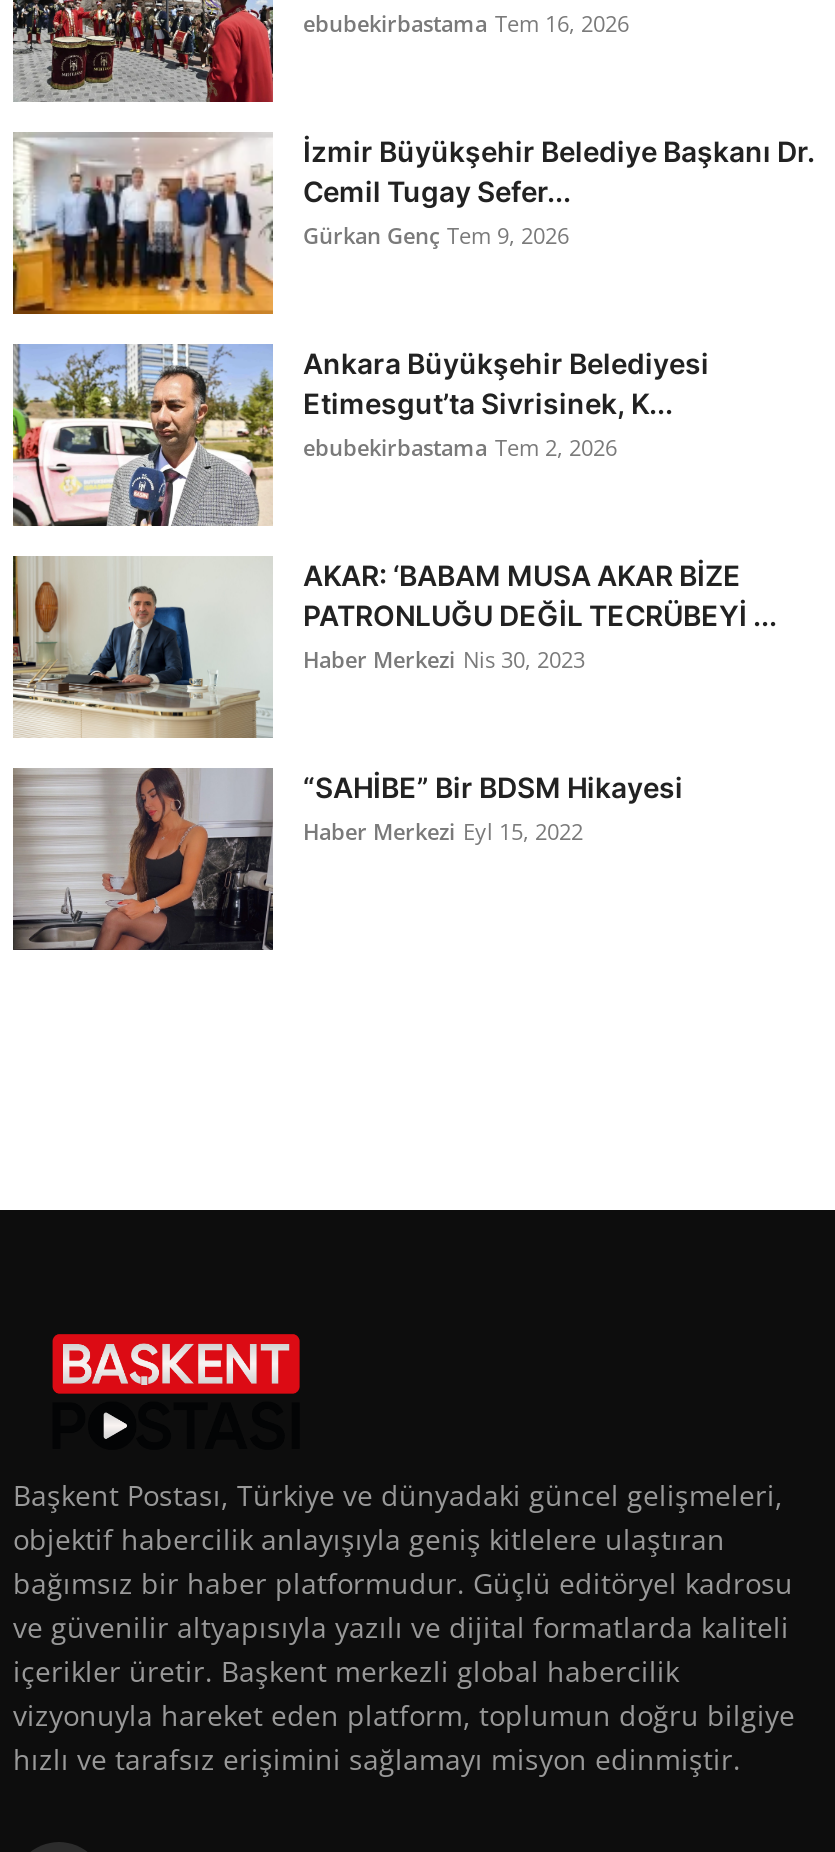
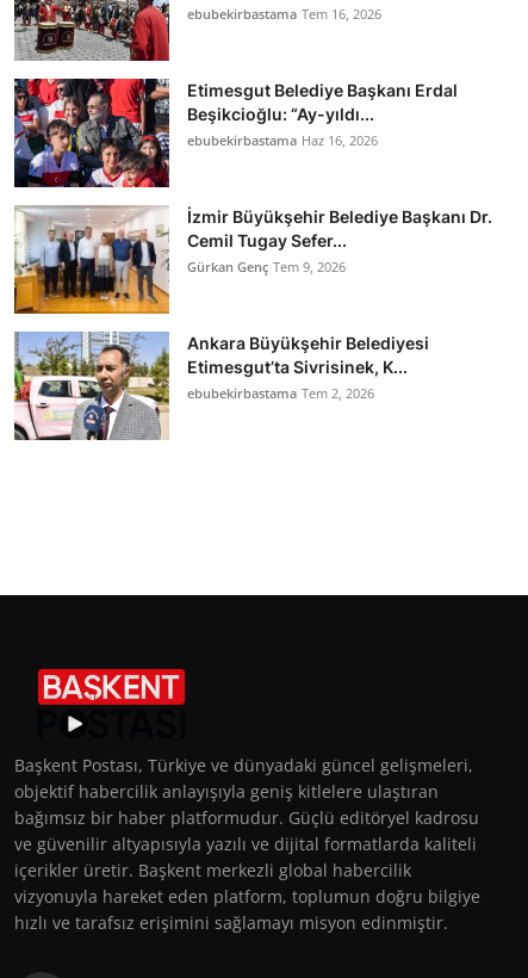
none -> [14,78,458,188] [image] | Etimesgut Belediye Başkanı Erdal | Beşikcioğlu: “Ay-yıldı... | ebubekirbastama Haz 16, 2026
moved [9,130,815,462] -> [12,204,492,402]: [image] | İzmir Büyükşehir Belediye Başkanı Dr. | Cemil Tugay Sefer... | Gürkan Genç Tem 9, 2026 | Ankara Büyükşehir Belediyesi | Etimesgut’ta Sivrisinek, K... | ebubekirbastama Tem 2, 2026
[11,556,777,738] [image] | AKAR: ‘BABAM MUSA AKAR BİZE | PATRONLUĞU DEĞİL TECRÜBEYİ ... | Haber Merkezi Nis 30, 2023 -> none
[13,768,683,952] [image] | “SAHİBE” Bir BDSM Hikayesi | Haber Merkezi Eyl 15, 2022 -> none

